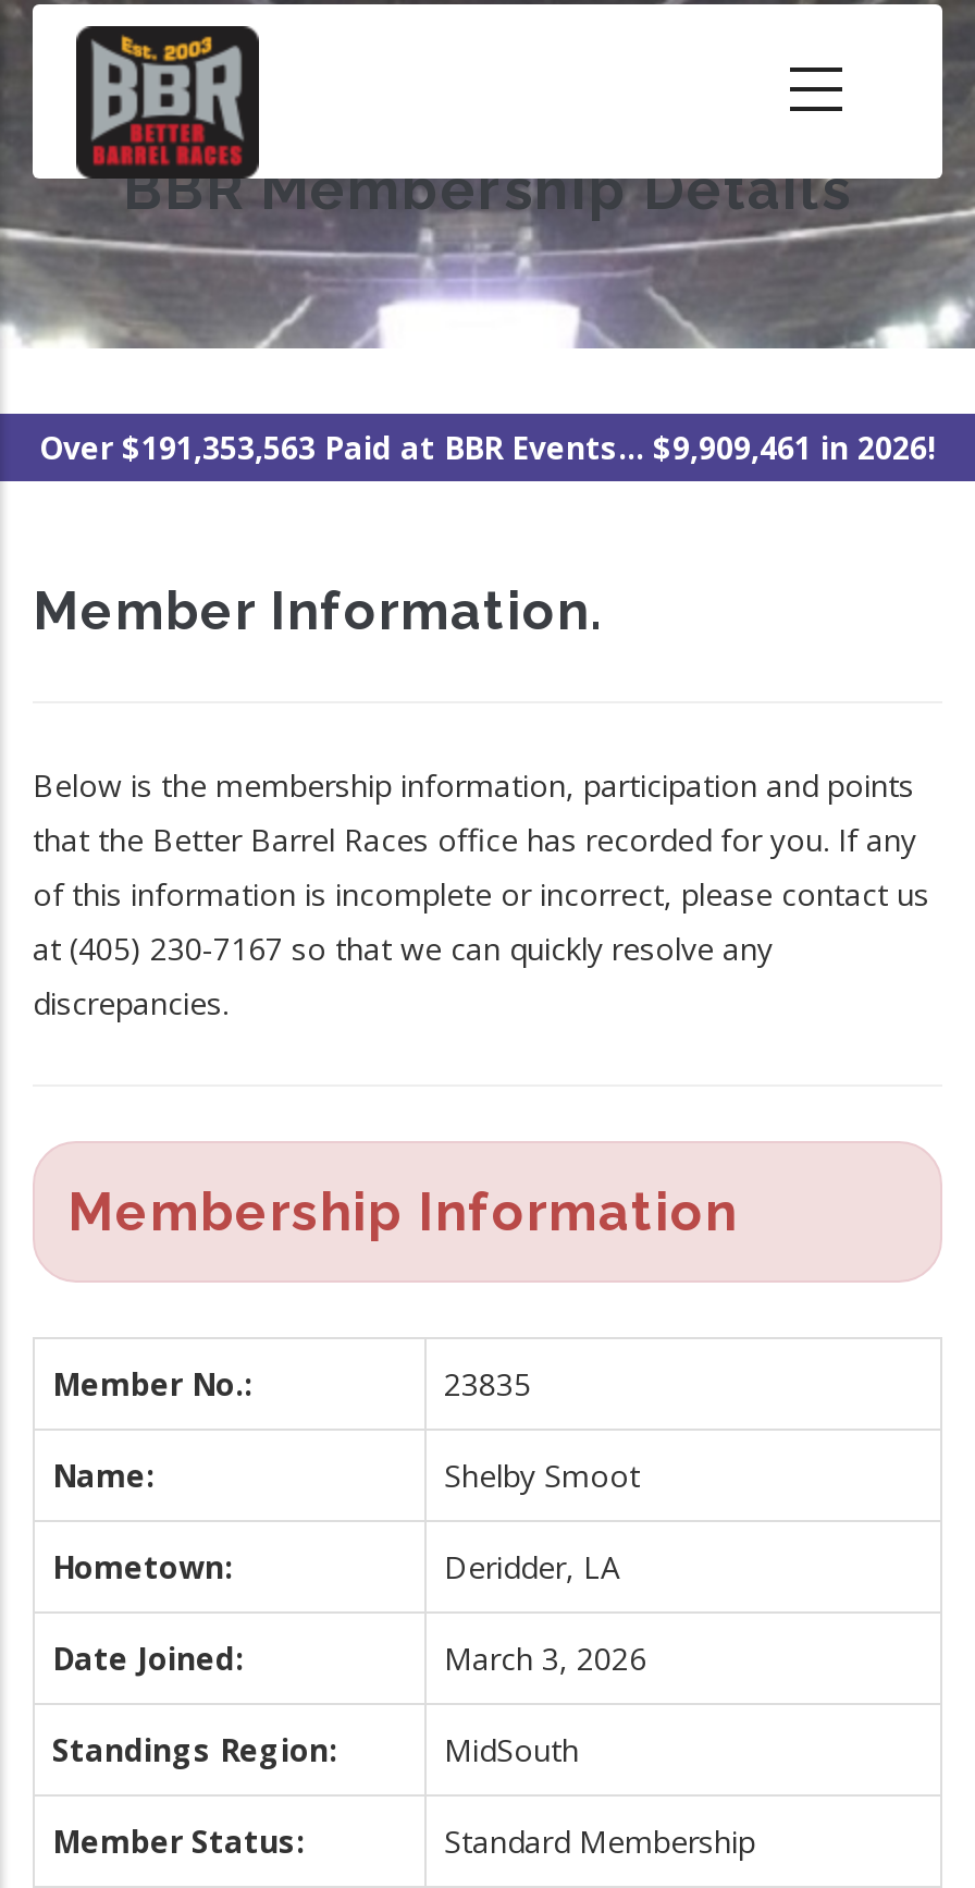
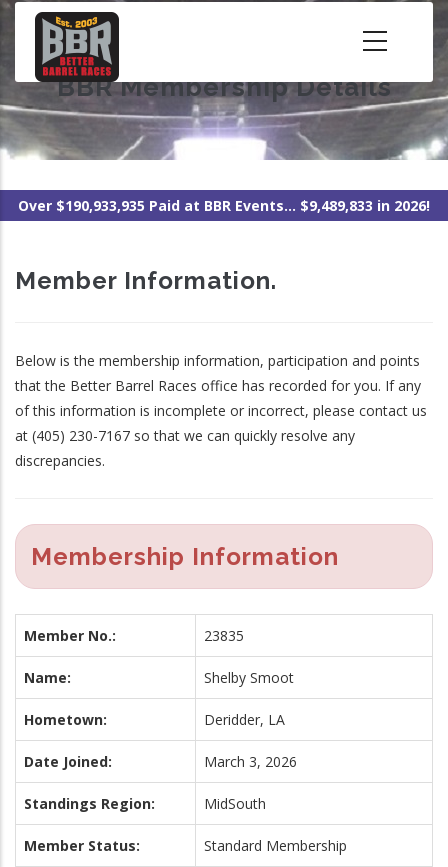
[39,427,936,468] Over $191,353,563 Paid at BBR Events... $9,909,461 in 2026! -> [18,196,430,215] Over $190,933,935 Paid at BBR Events... $9,489,833 in 2026!

